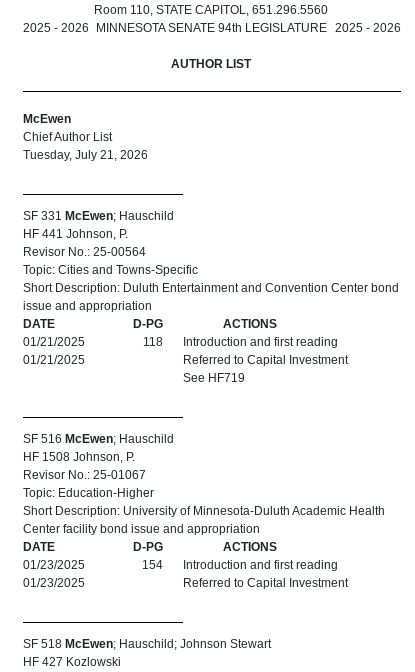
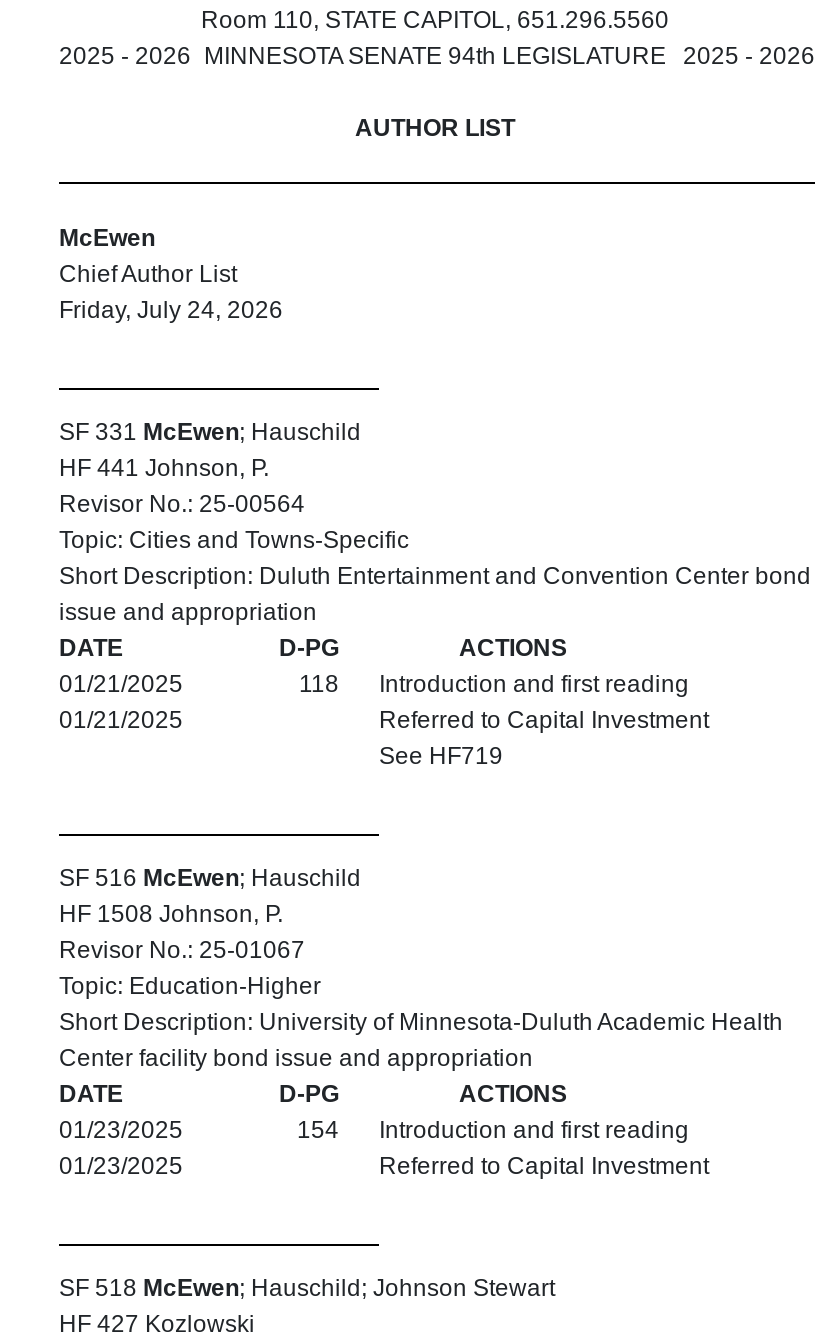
[23,148,148,162] Tuesday, July 21, 2026 -> [59,296,283,324] Friday, July 24, 2026

